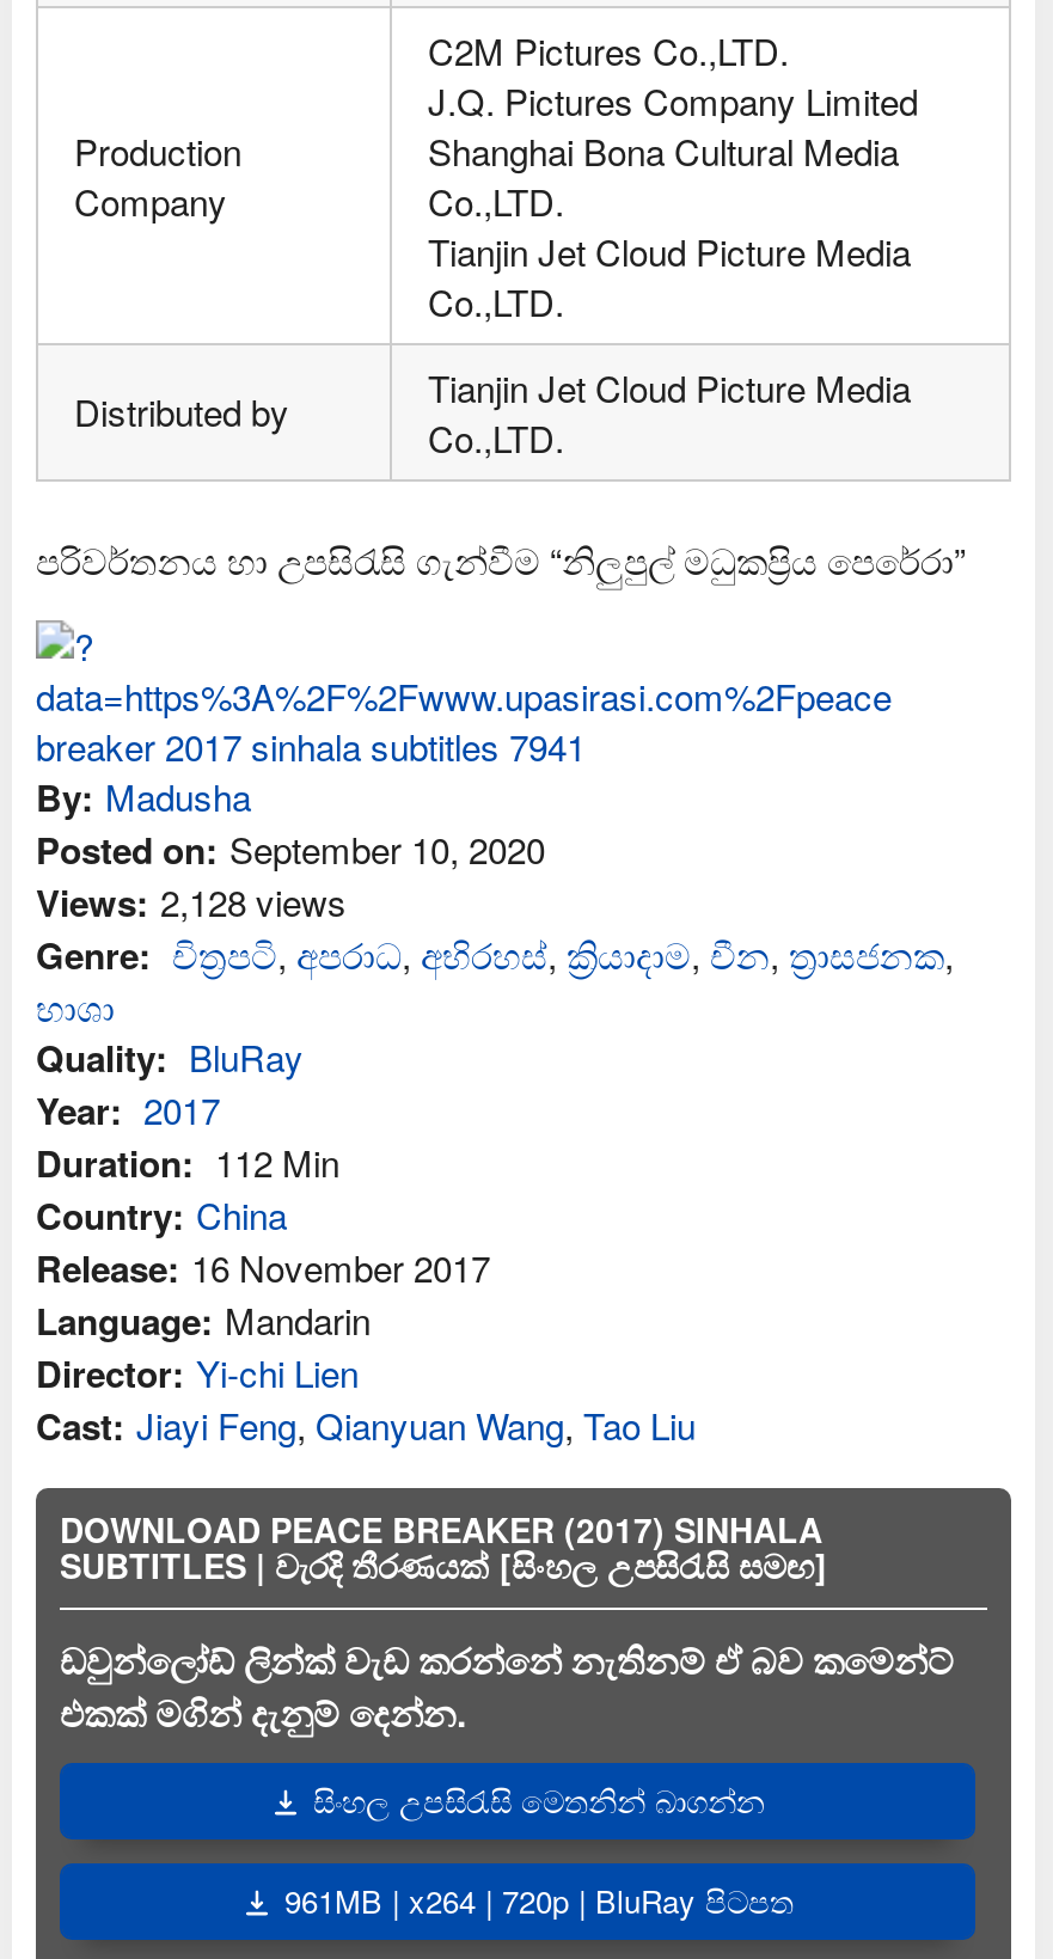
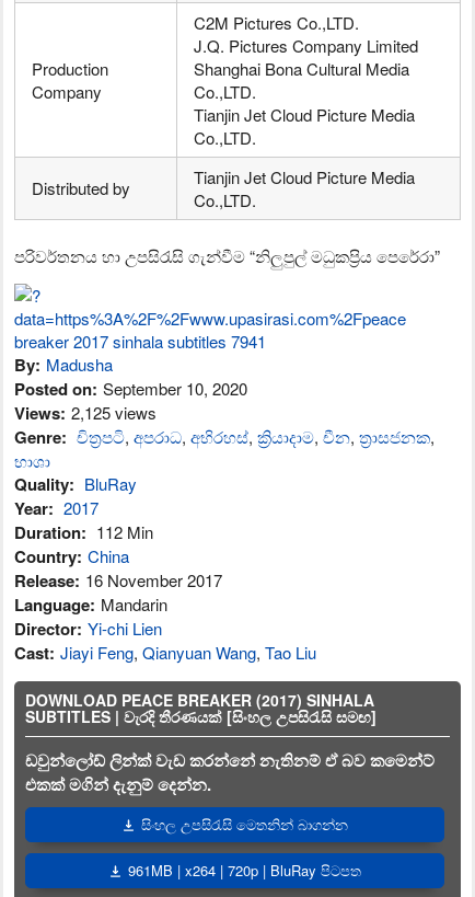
[36,877,347,929] Views: 2,128 views -> [14,401,157,425] Views: 2,125 views

